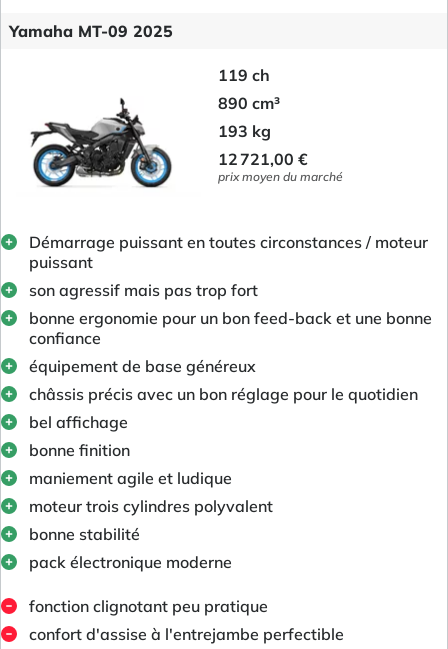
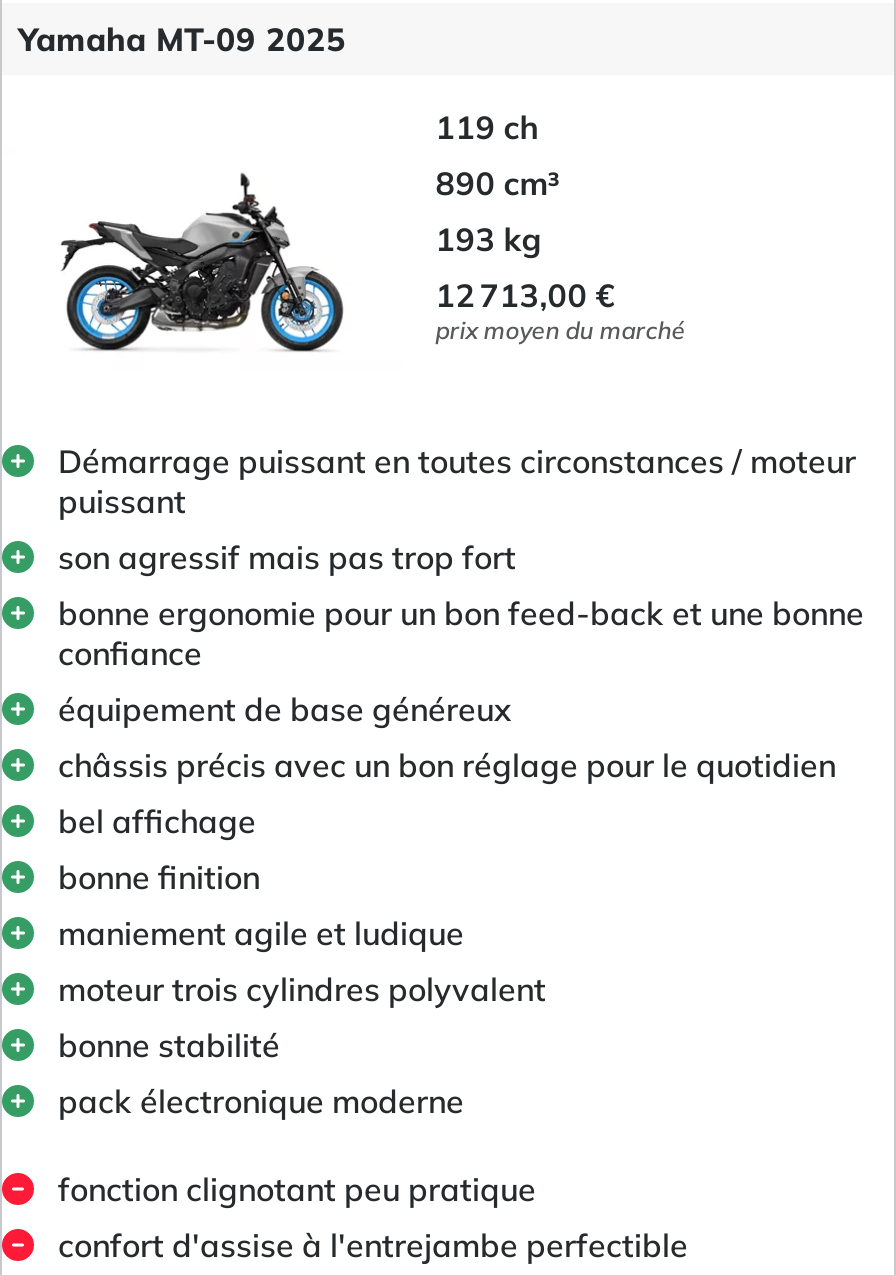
[218,149,308,169] 12 721,00 € -> [435,275,615,315] 12 713,00 €

